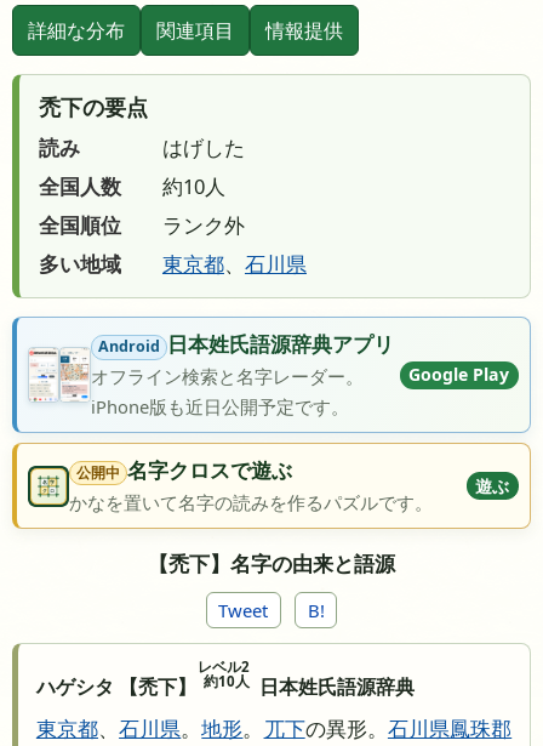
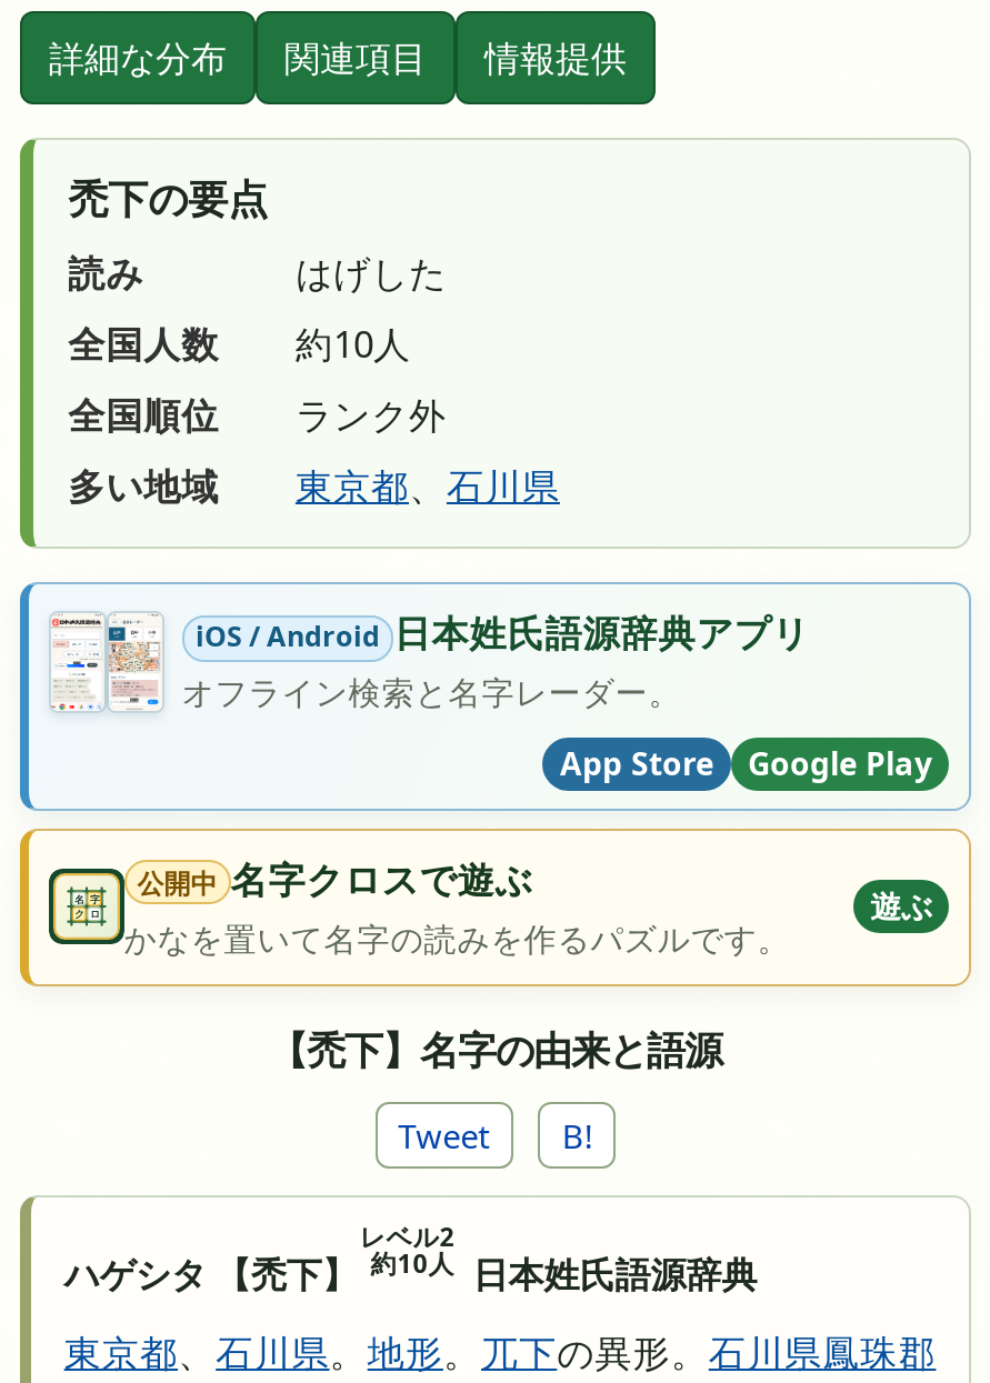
[29,330,394,402] [image] | Android 日本姓氏語源辞典アプリ -> [49,607,810,726] [image] | iOS / Android 日本姓氏語源辞典アプリ
moved [409,363,510,386] -> [748,742,932,784]: Google Play
[91,395,349,419] iPhone版も近日公開予定です。 -> [560,742,713,784] App Store

